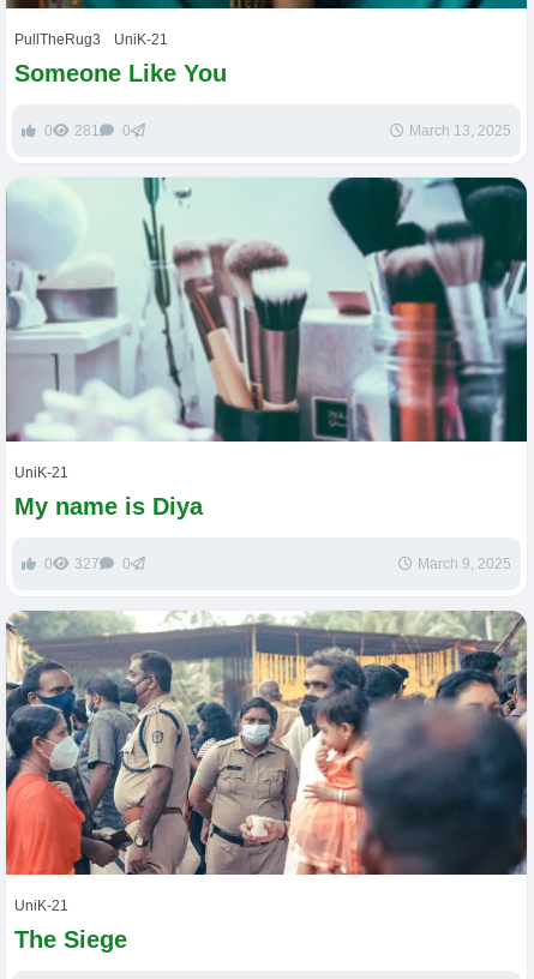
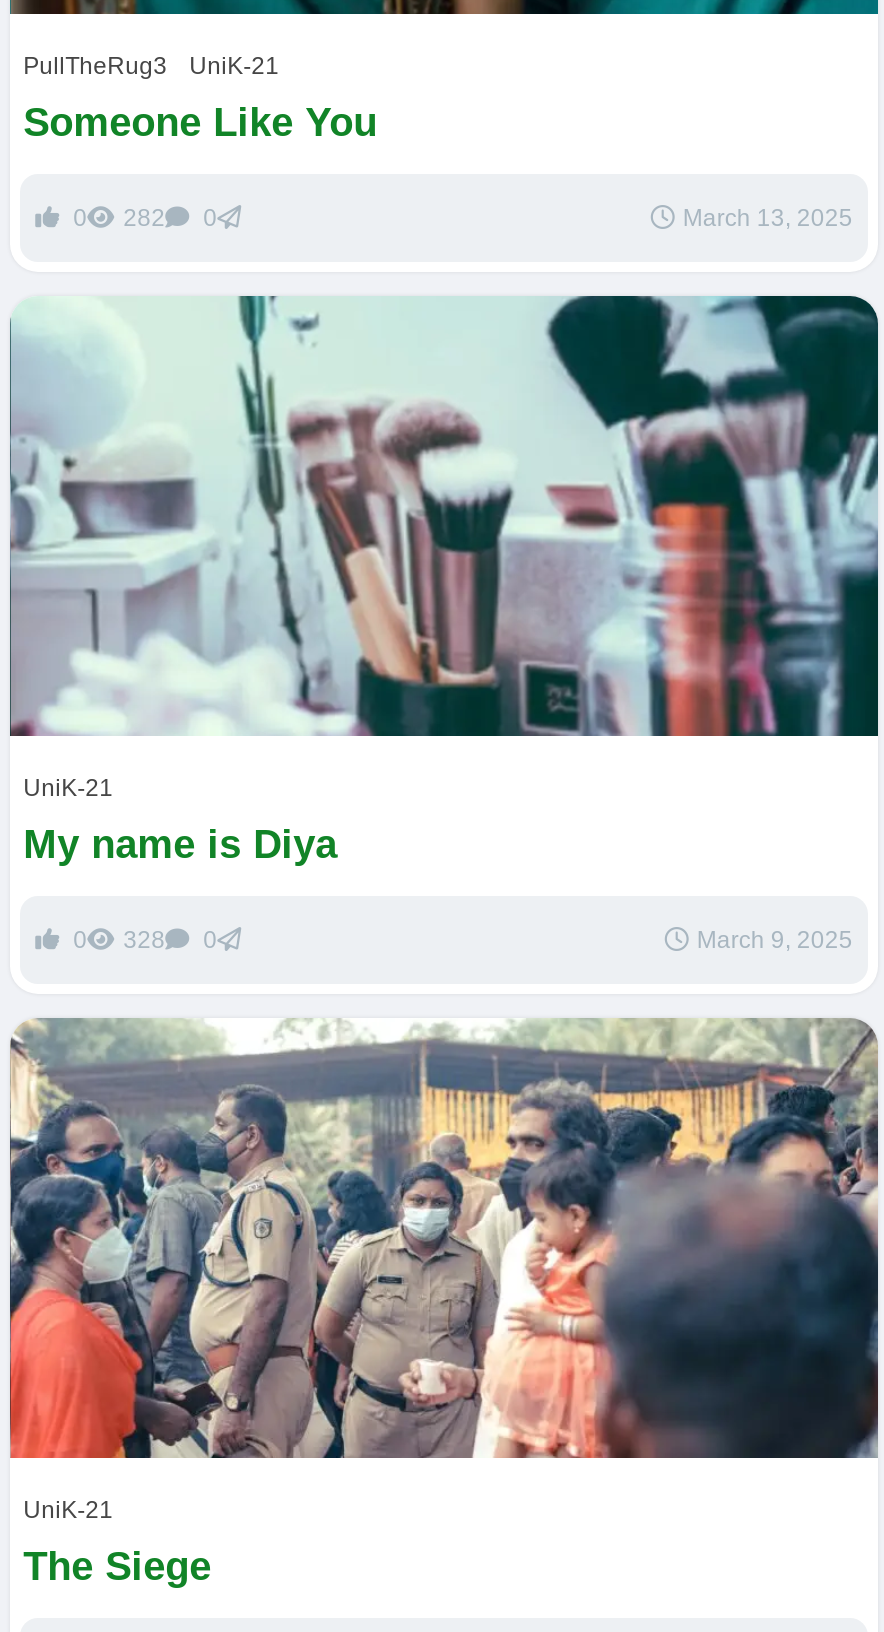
[40,122,130,139] 0 281 0 -> [67,204,217,232] 0 282 0
[40,555,130,572] 0 327 0 -> [67,926,217,954] 0 328 0

